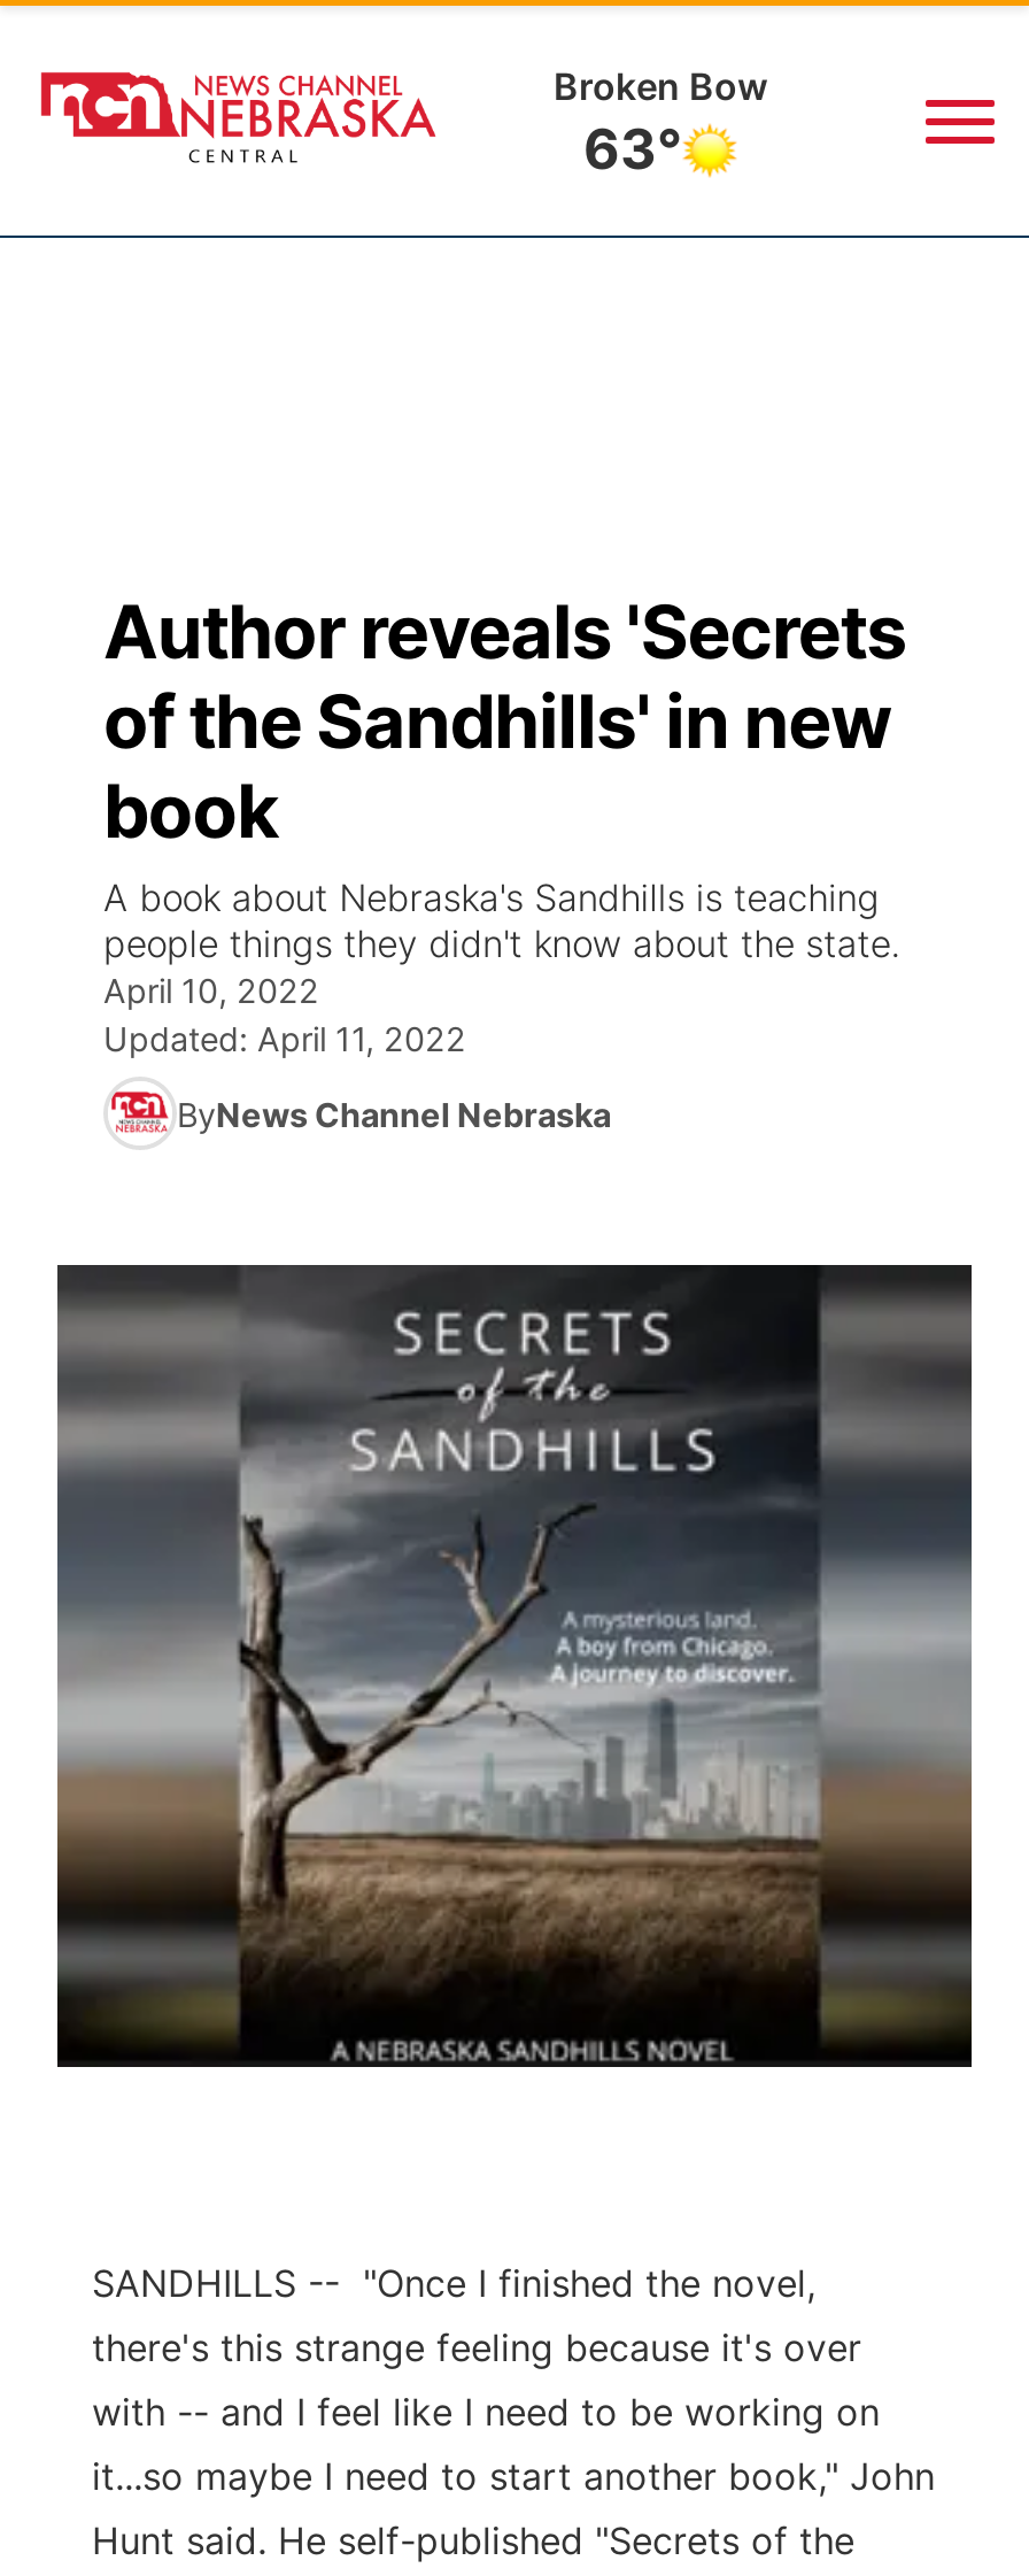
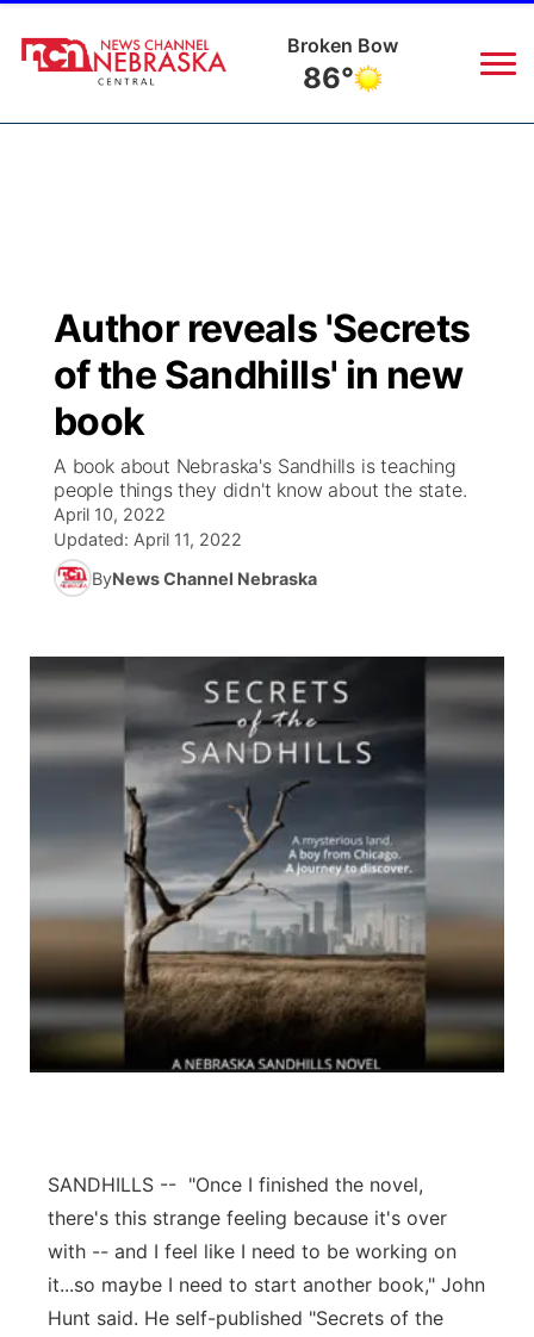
[583,115,682,182] 63° -> [303,60,354,95] 86°

